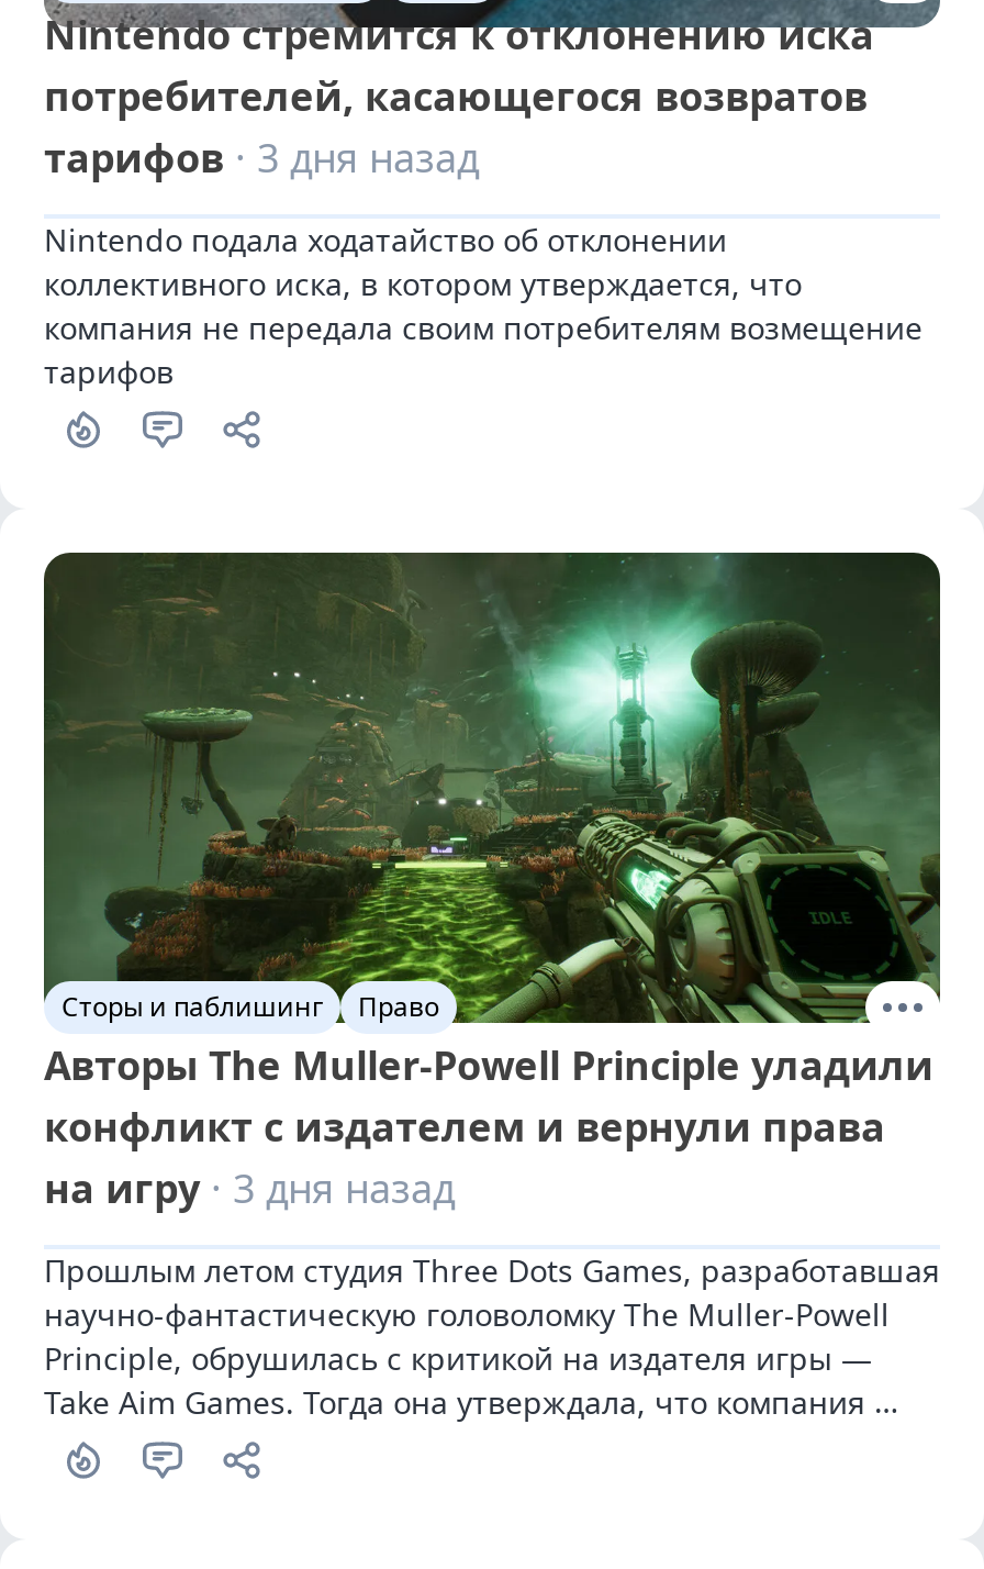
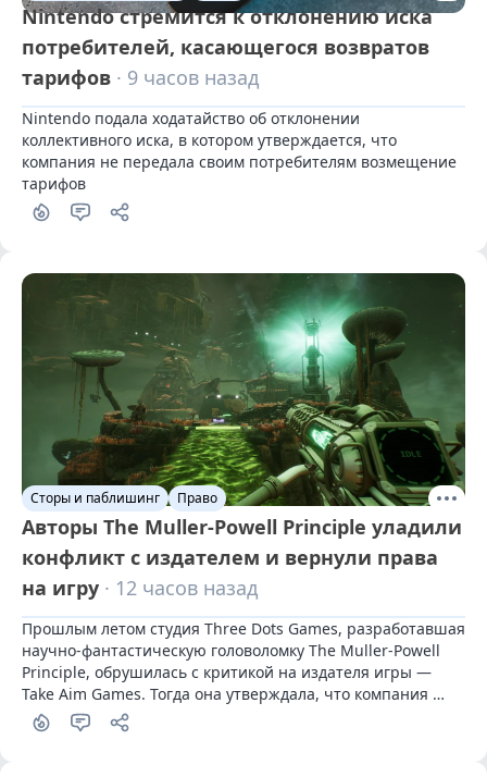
[44,130,479,183] тарифов · 3 дня назад -> [22,64,259,91] тарифов · 9 часов назад
[44,1160,455,1213] на игру · 3 дня назад -> [22,575,258,601] на игру · 12 часов назад

